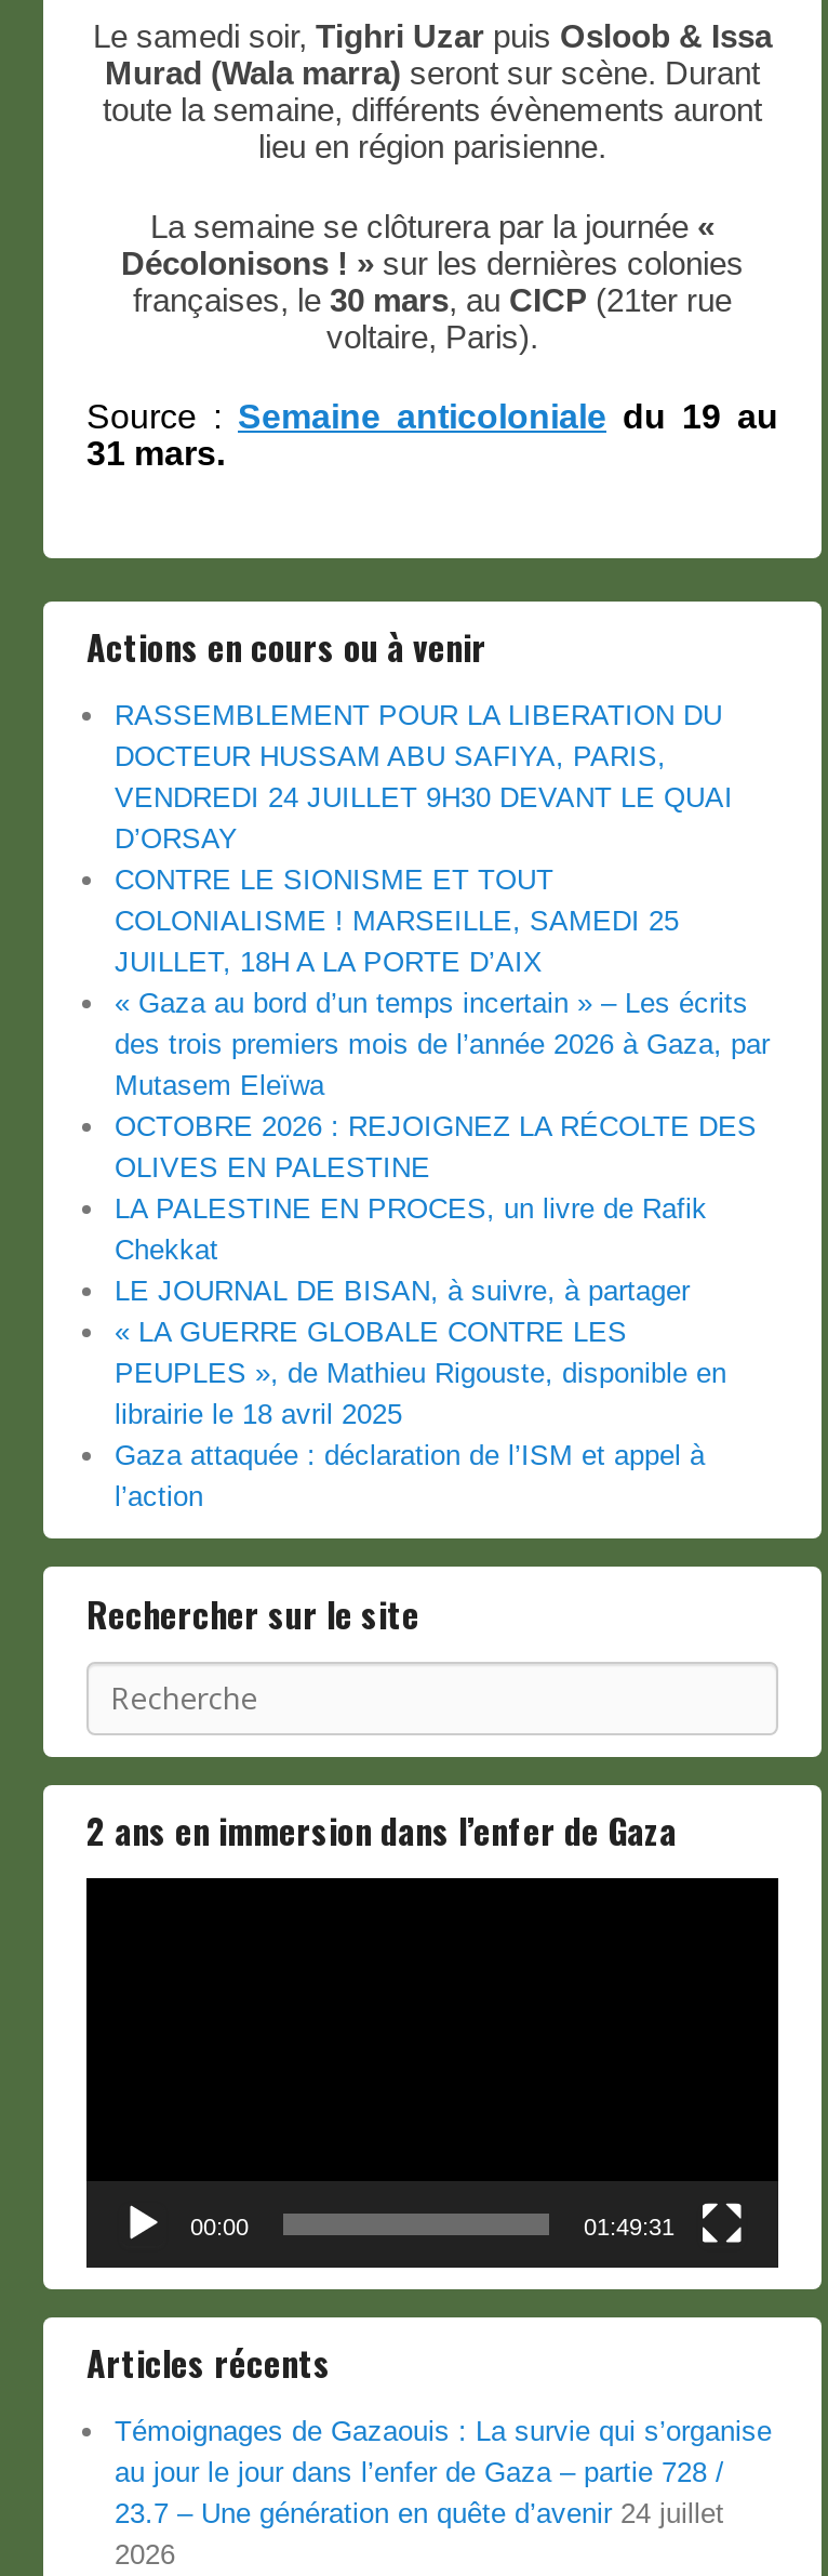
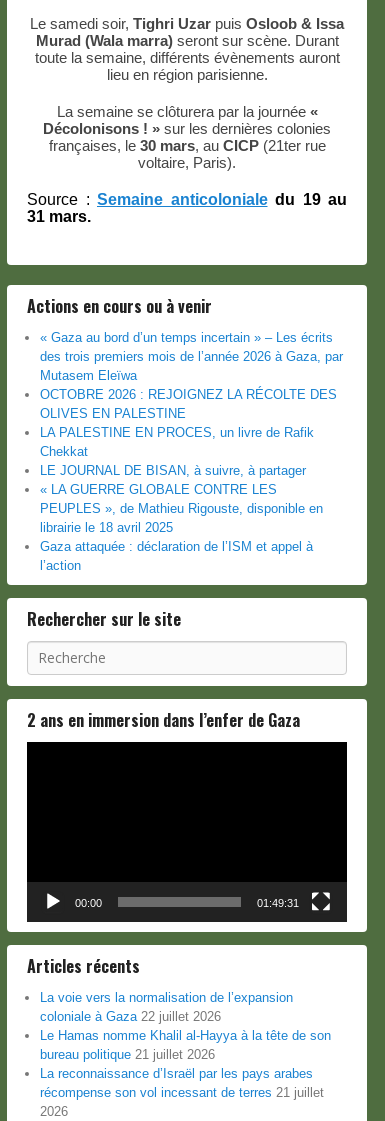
[115,699,733,978] RASSEMBLEMENT POUR LA LIBERATION DU | DOCTEUR HUSSAM ABU SAFIYA, PARIS, | VENDREDI 24 JUILLET 9H30 DEVANT LE QUAI | D’ORSAY | CONTRE LE SIONISME ET TOUT | COLONIALISME ! MARSEILLE, SAMEDI 25 | JUILLET, 18H A LA PORTE D’AIX -> none
moved [86,987,770,2390] -> [27,330,343,978]: « Gaza au bord d’un temps incertain » – Les écrits | des trois premiers mois de l’année 2026 à Gaza, par | Mutasem Eleïwa | ... | 01:49:31 | Articles récents
[115,2416,772,2531] Témoignages de Gazaouis : La survie qui s’organise | au jour le jour dans l’enfer de Gaza – partie 728 / | 23.7 – Une génération en quête d’avenir 24 juillet -> [40,990,331,1100] La voie vers la normalisation de l’expansion | coloniale à Gaza 22 juillet 2026 | Le Hamas nomme Khalil al-Hayya à la tête de son | bureau politique 21 juillet 2026 | La reconnaissance d’Israël par les pays arabes | récompense son vol incessant de terres 21 juillet

